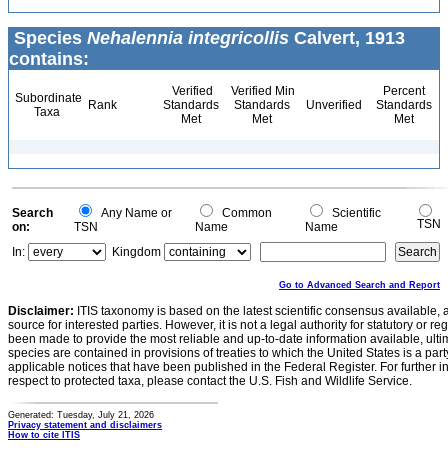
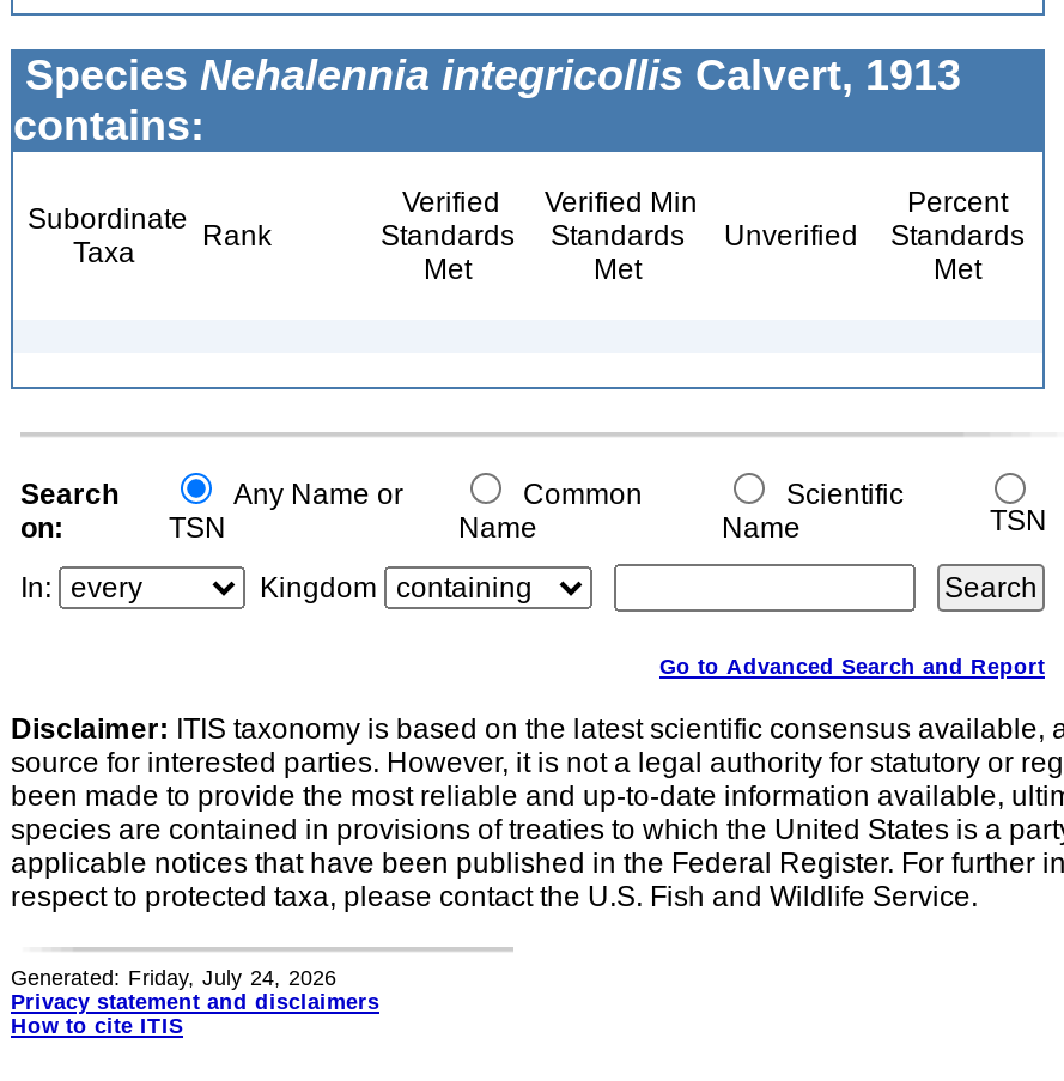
[8,410,154,420] Generated: Tuesday, July 21, 2026 -> [11,966,336,990] Generated: Friday, July 24, 2026

